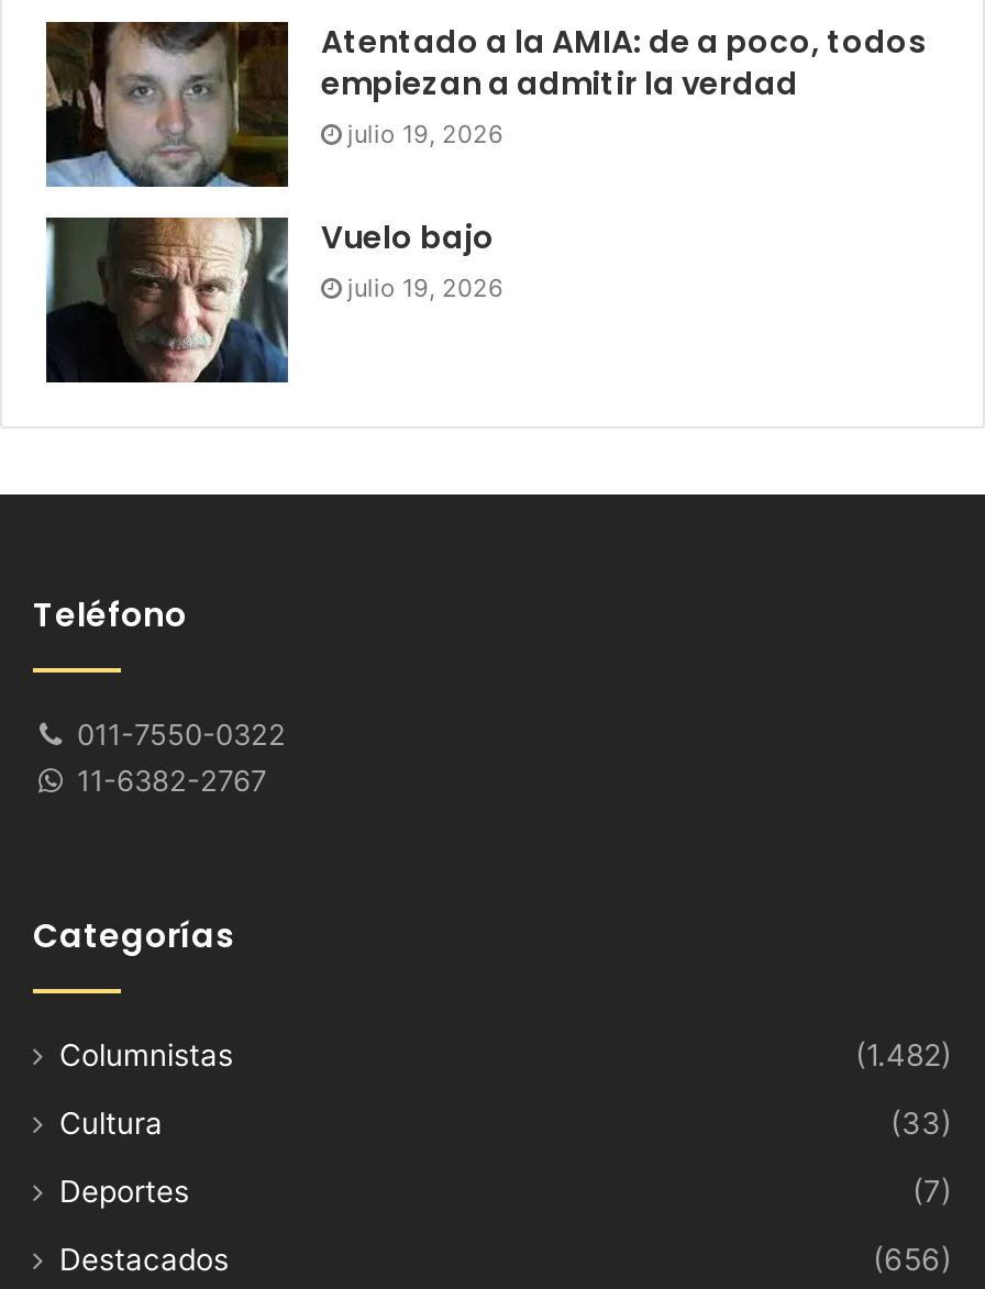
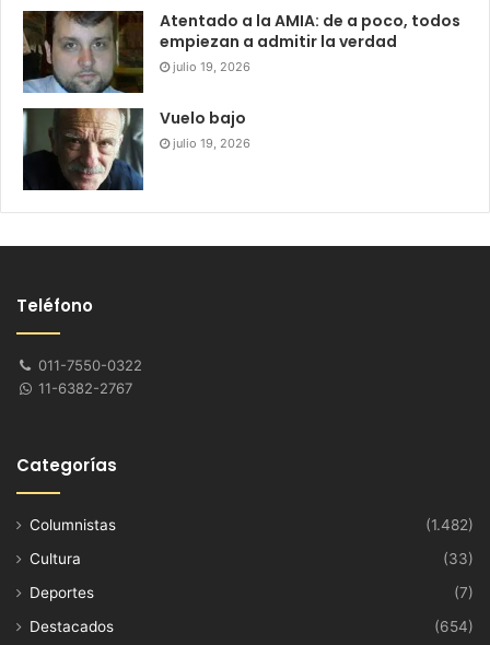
[873,1241,952,1276] (656) -> [434,617,474,635] (654)

